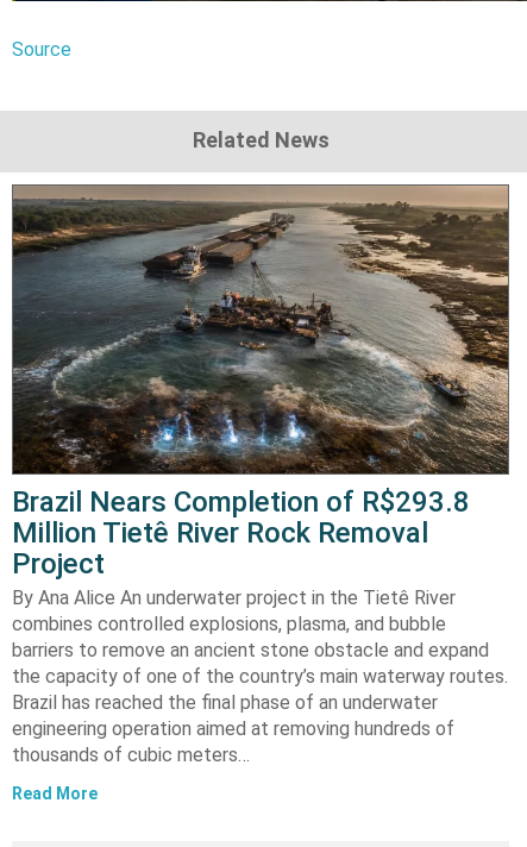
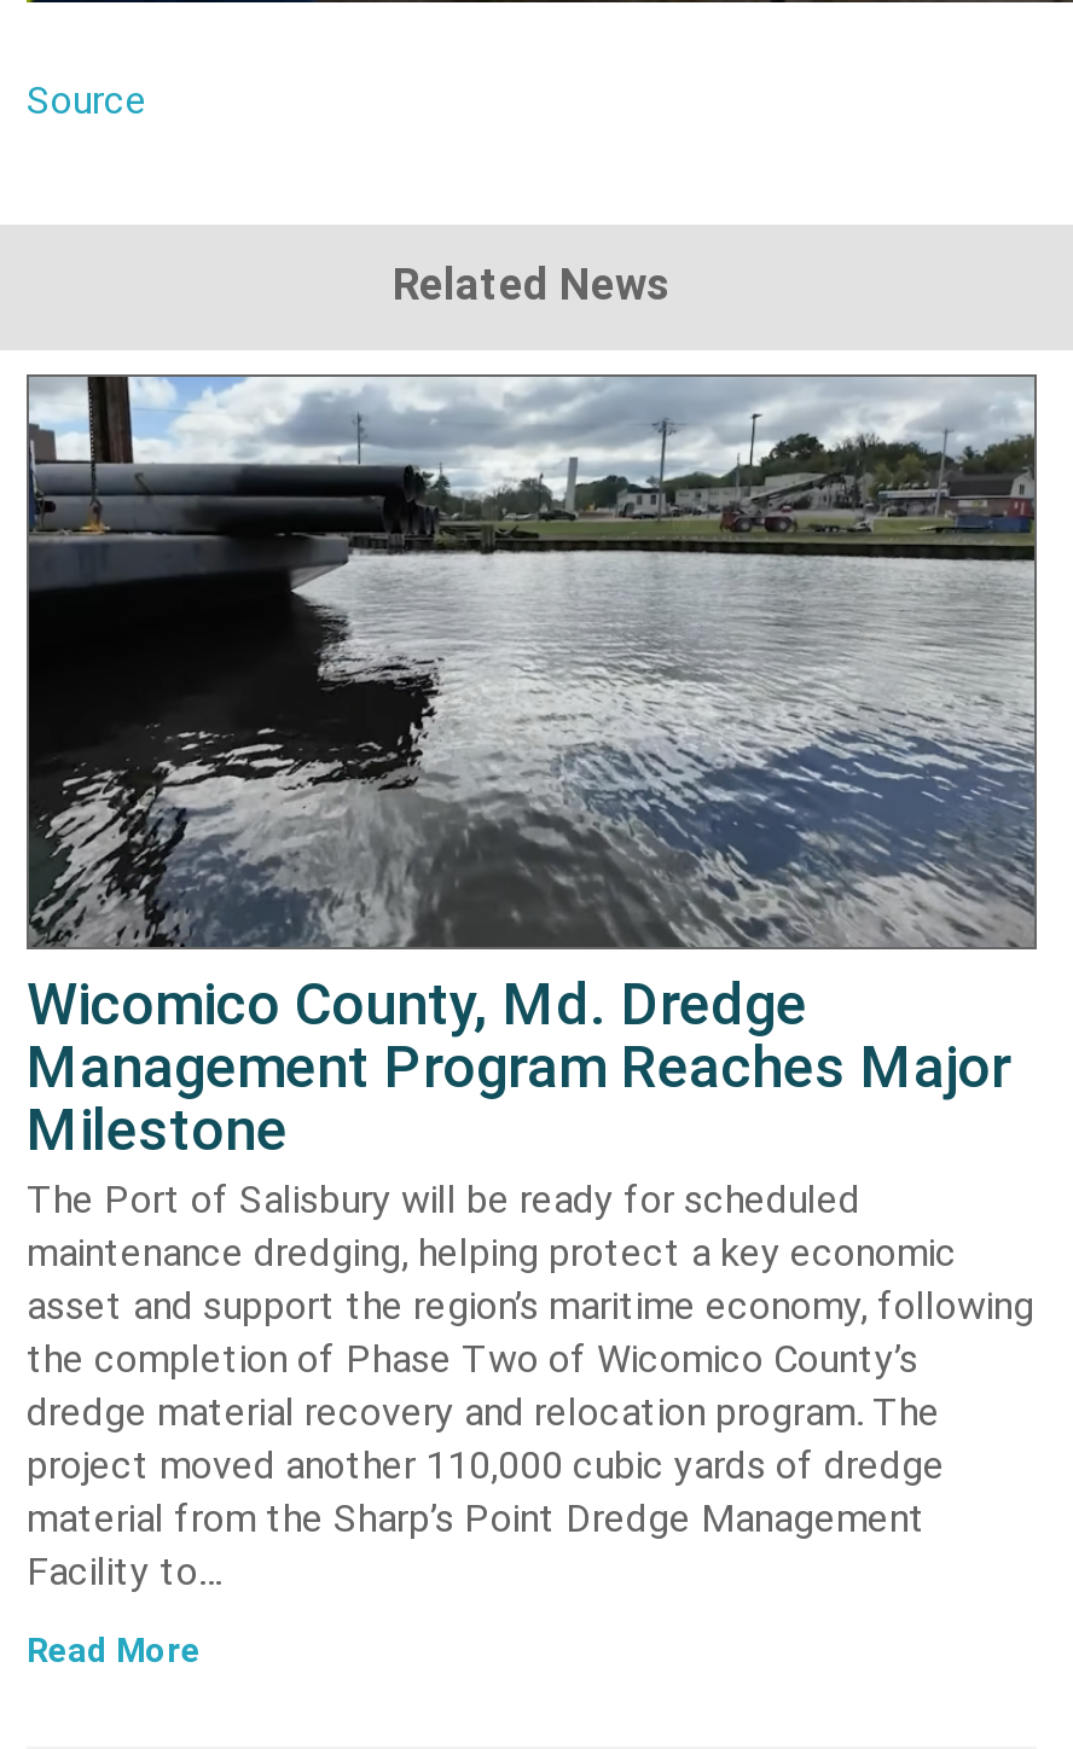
[12,184,510,767] [image] | Brazil Nears Completion of R$293.8 | Million Tietê River Rock Removal | Project | By Ana Alice An underwater project in the Tietê River | combines controlled explosions, plasma, and bubble | barriers to remove an ancient stone obstacle and expand | the capacity of one of the country’s main waterway routes. | Brazil has reached the final phase of an underwater | engineering operation aimed at removing hundreds of | thousands of cubic meters… -> [27,374,1037,1593] [image] | Wicomico County, Md. Dredge | Management Program Reaches Major | Milestone | The Port of Salisbury will be ready for scheduled | maintenance dredging, helping protect a key economic | asset and support the region’s maritime economy, following | the completion of Phase Two of Wicomico County’s | dredge material recovery and relocation program. The | project moved another 110,000 cubic yards of dredge | material from the Sharp’s Point Dredge Management | Facility to…

